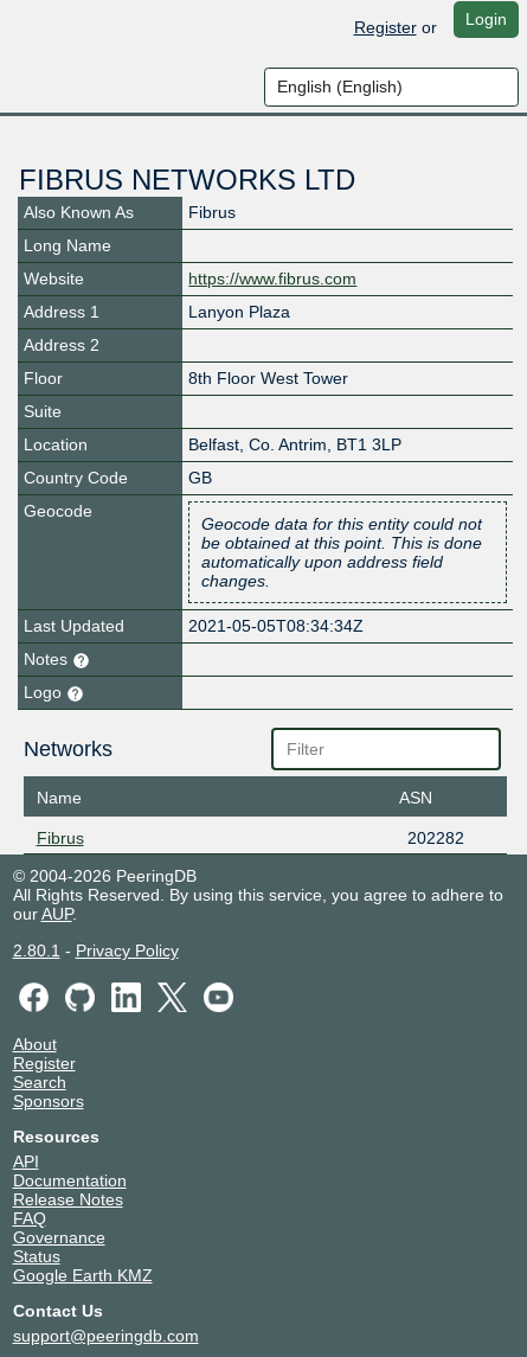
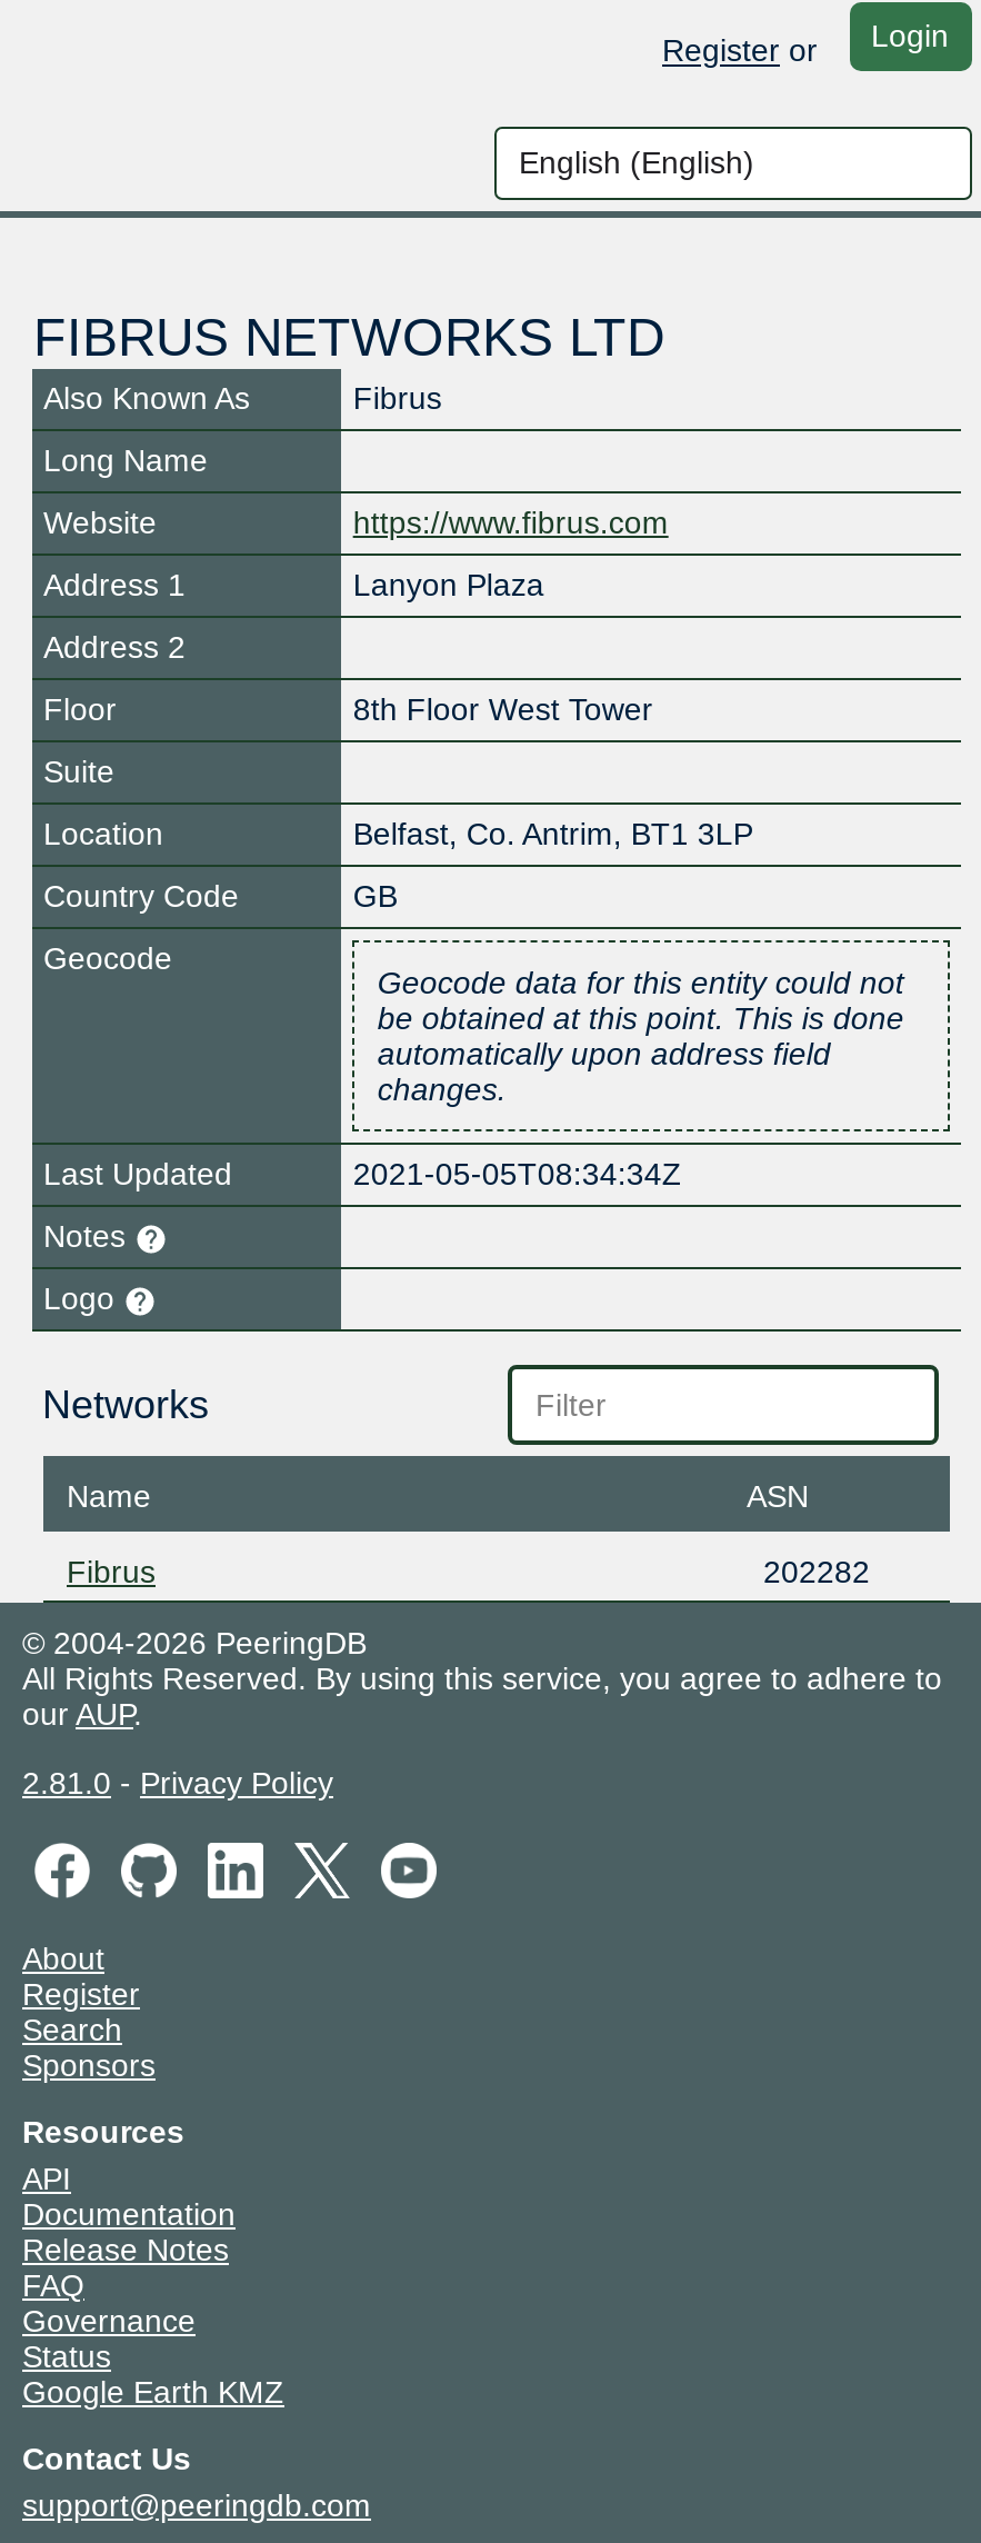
[12,941,178,960] 2.80.1 - Privacy Policy -> [22,1765,333,1800] 2.81.0 - Privacy Policy

